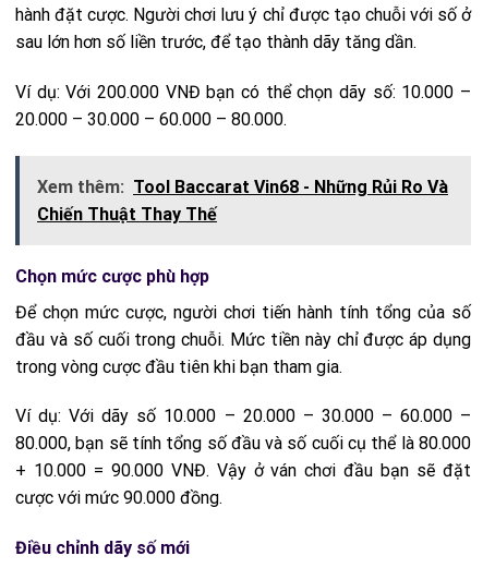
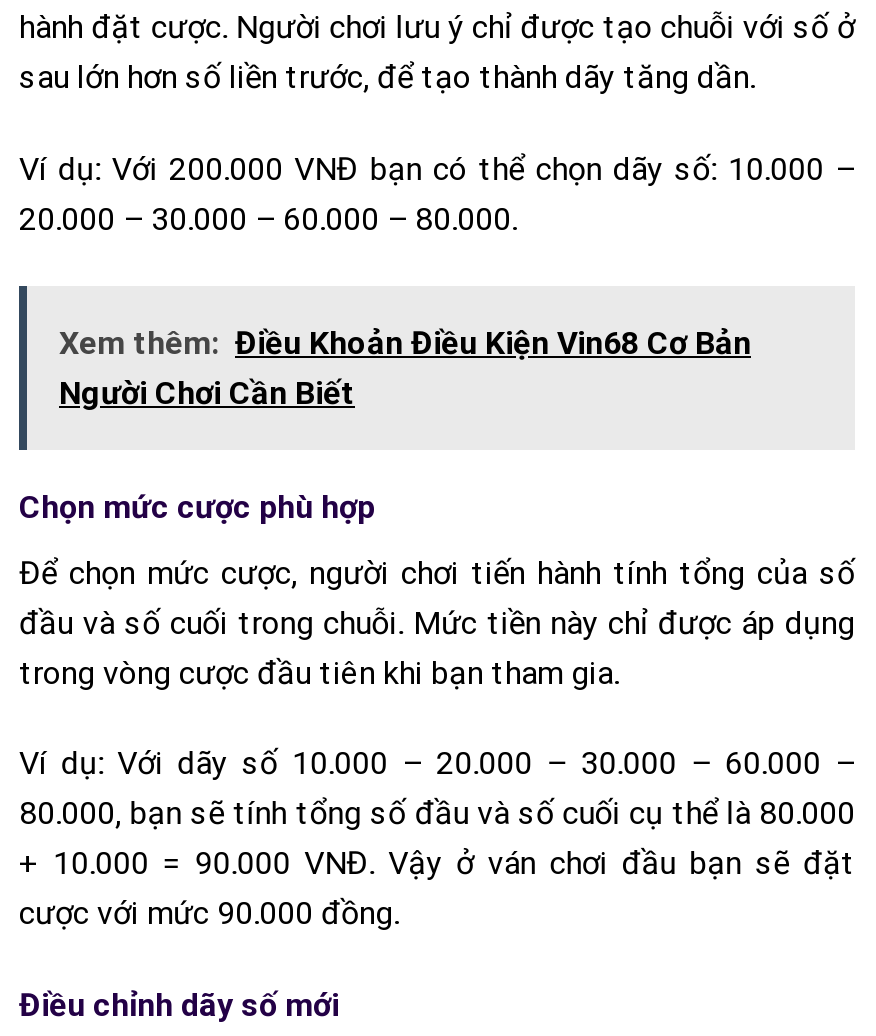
[37,176,448,224] Xem thêm: Tool Baccarat Vin68 - Những Rủi Ro Và | Chiến Thuật Thay Thế -> [59,323,751,411] Xem thêm: Điều Khoản Điều Kiện Vin68 Cơ Bản | Người Chơi Cần Biết

